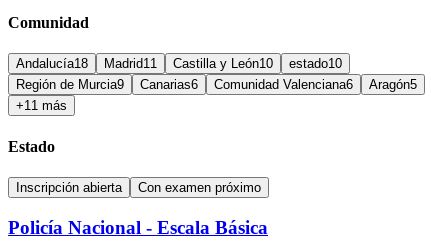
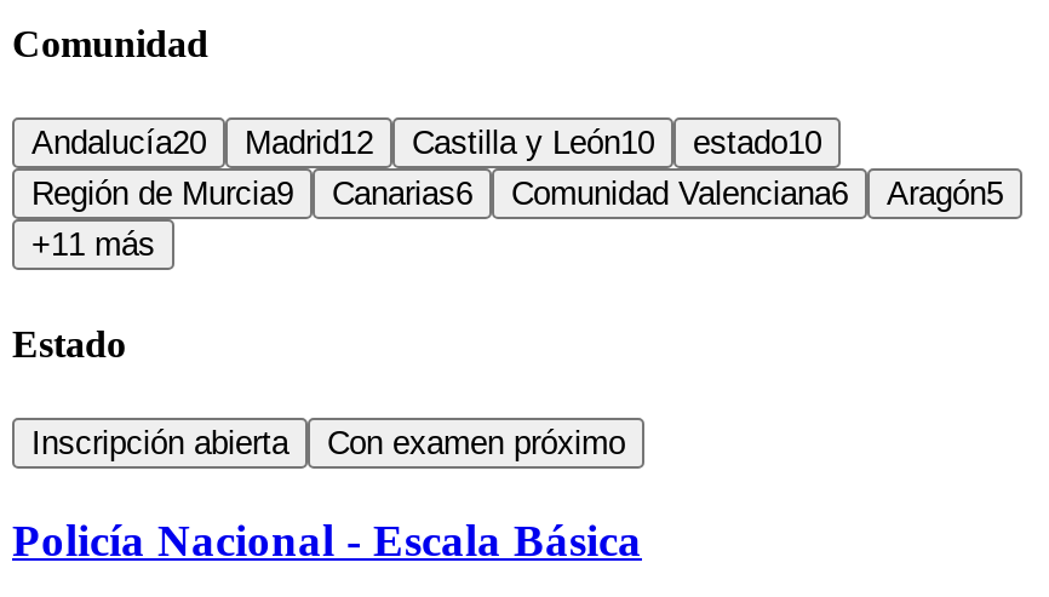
[16,56,88,71] Andalucía18 -> [31,126,206,162] Andalucía20
[104,56,157,71] Madrid11 -> [245,126,373,162] Madrid12

